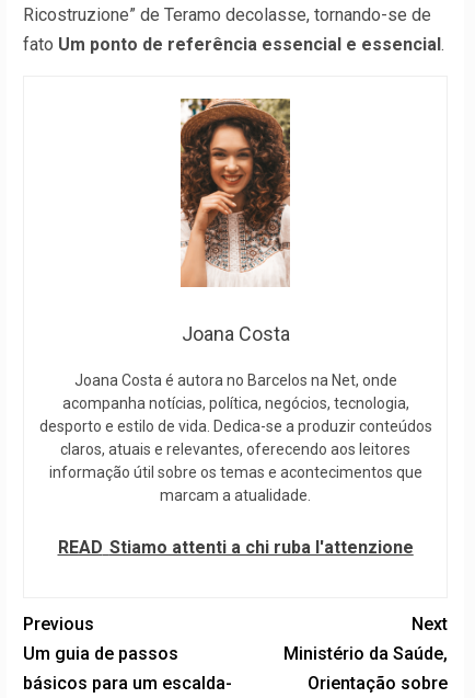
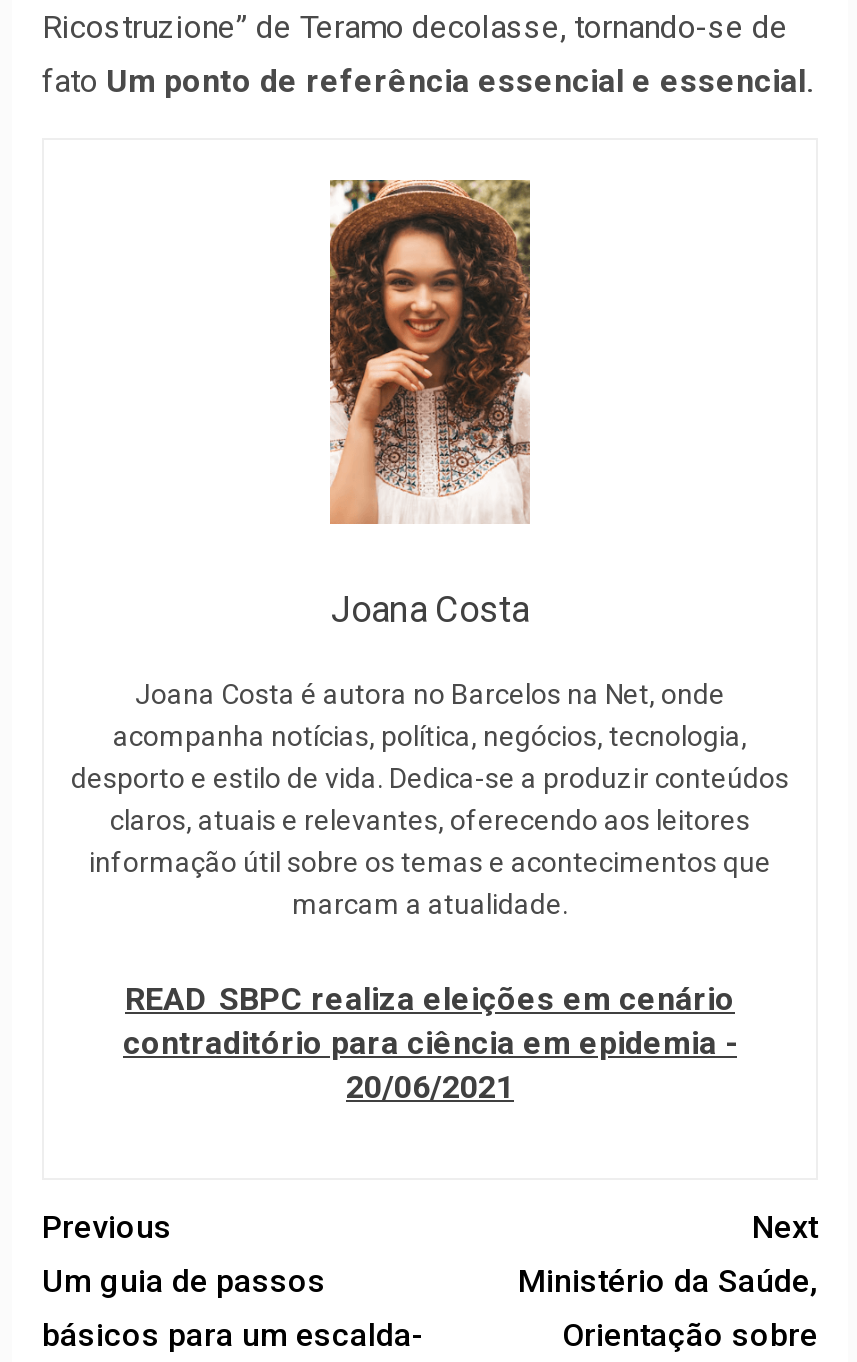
[57,537,413,557] READ Stiamo attenti a chi ruba l'attenzione -> [123,979,737,1105] READ SBPC realiza eleições em cenário | contraditório para ciência em epidemia - | 20/06/2021

